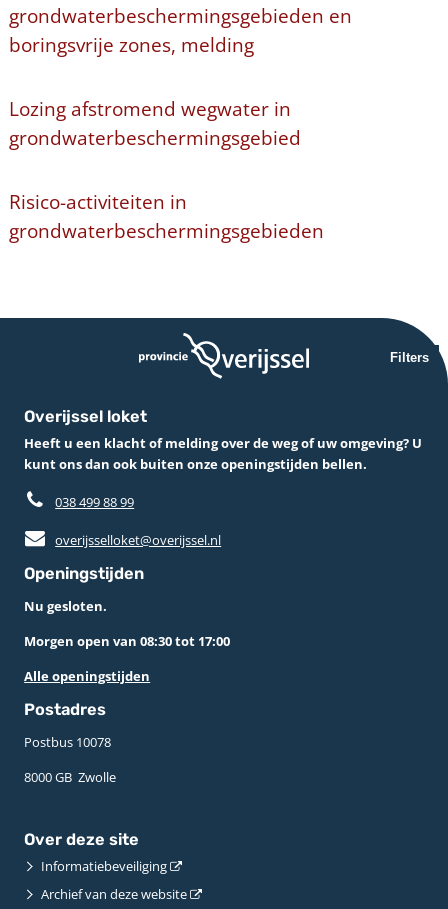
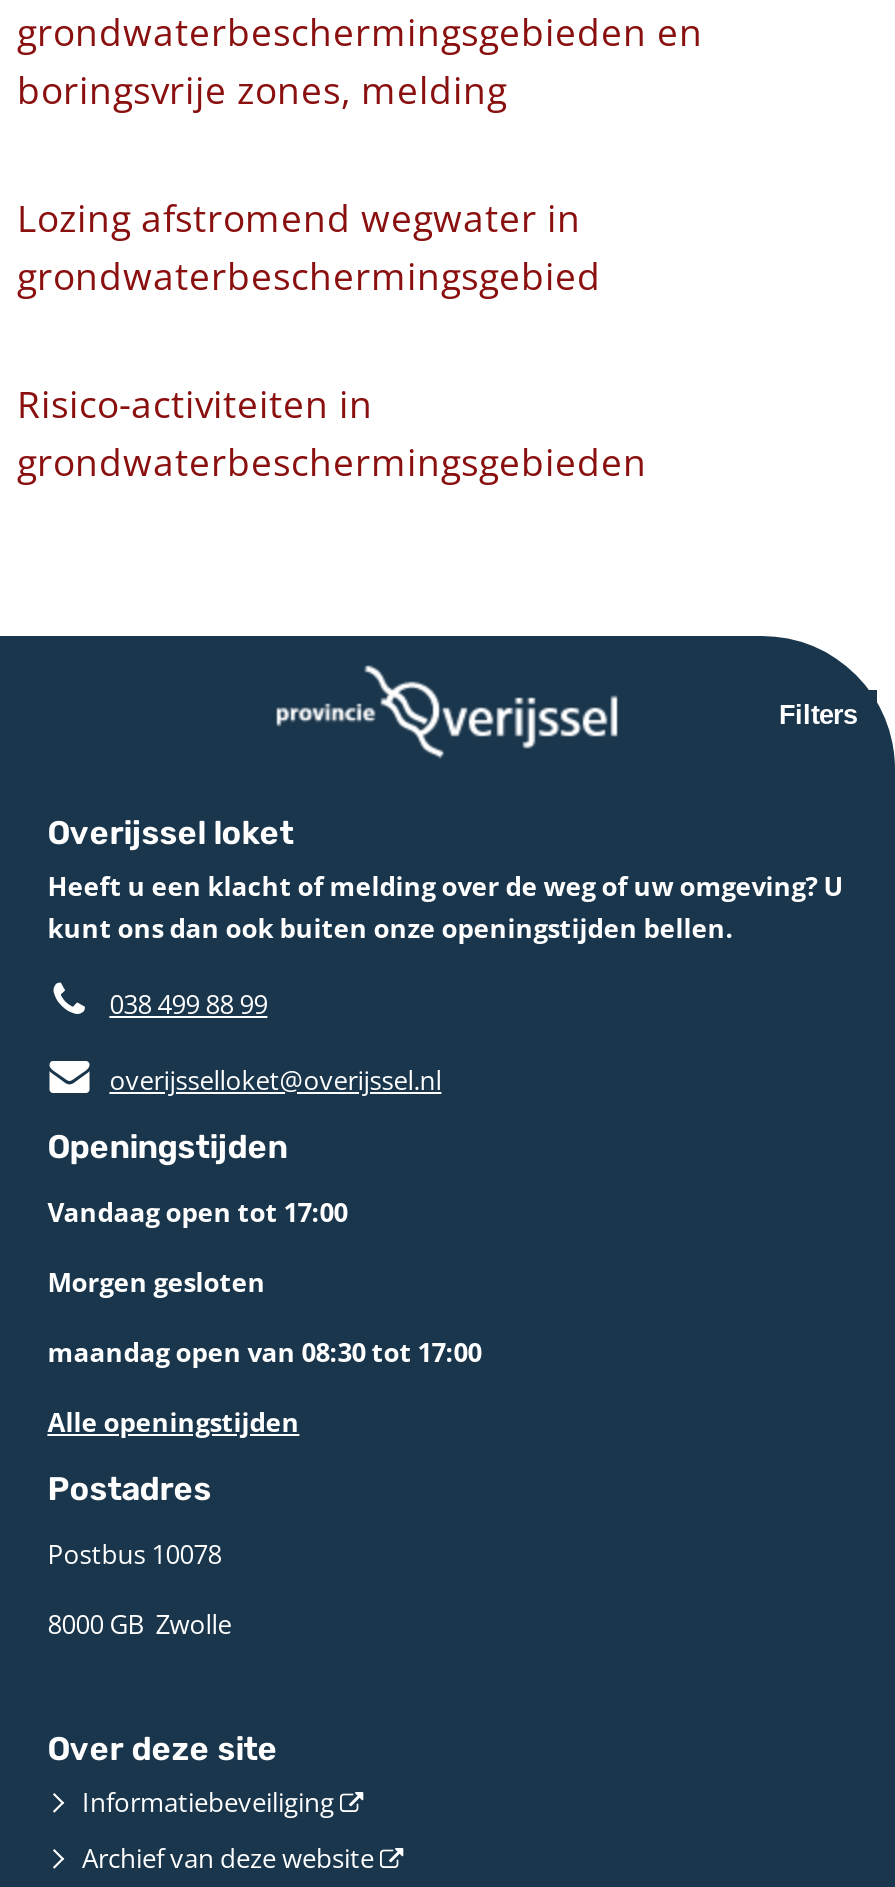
[24,597,230,650] Nu gesloten. | Morgen open van 08:30 tot 17:00 -> [47,1194,481,1370] Vandaag open tot 17:00 | Morgen gesloten | maandag open van 08:30 tot 17:00

